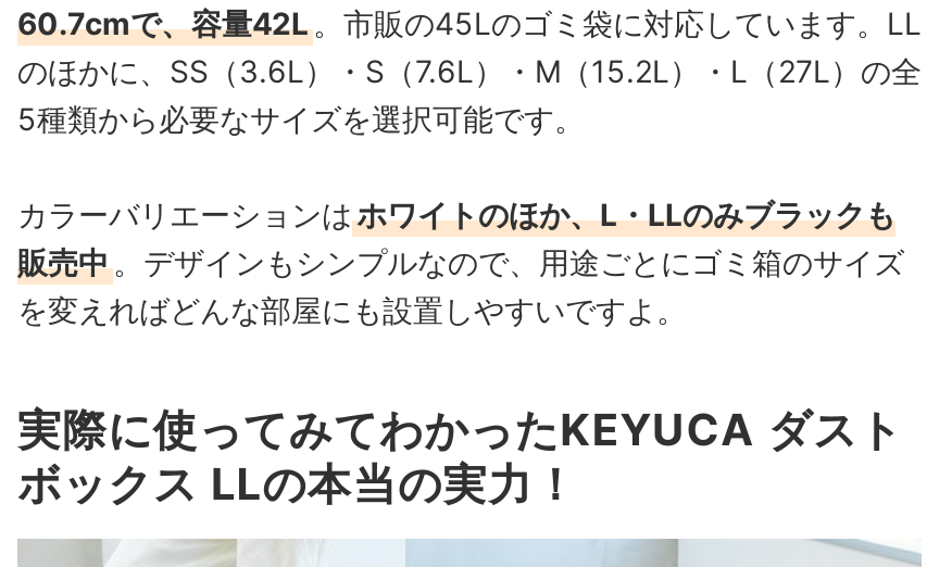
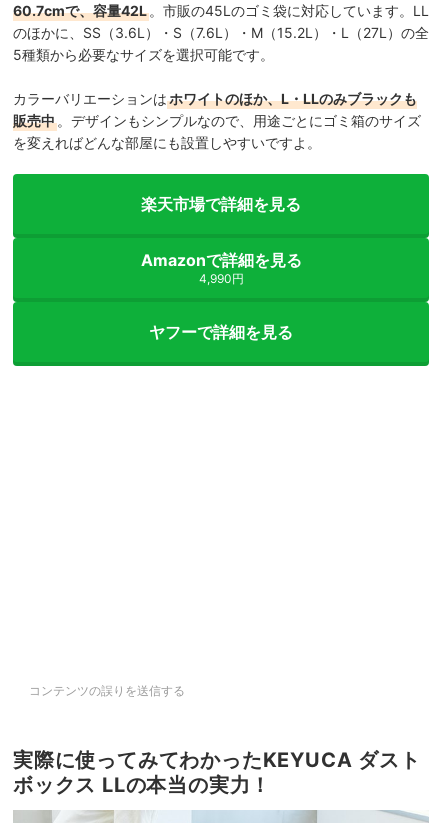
none -> [12,173,430,367] [image] | 楽天市場で詳細を見る | Amazonで詳細を見る | 4,990円 | ヤフーで詳細を見る
none -> [29,683,185,698] コンテンツの誤りを送信する

